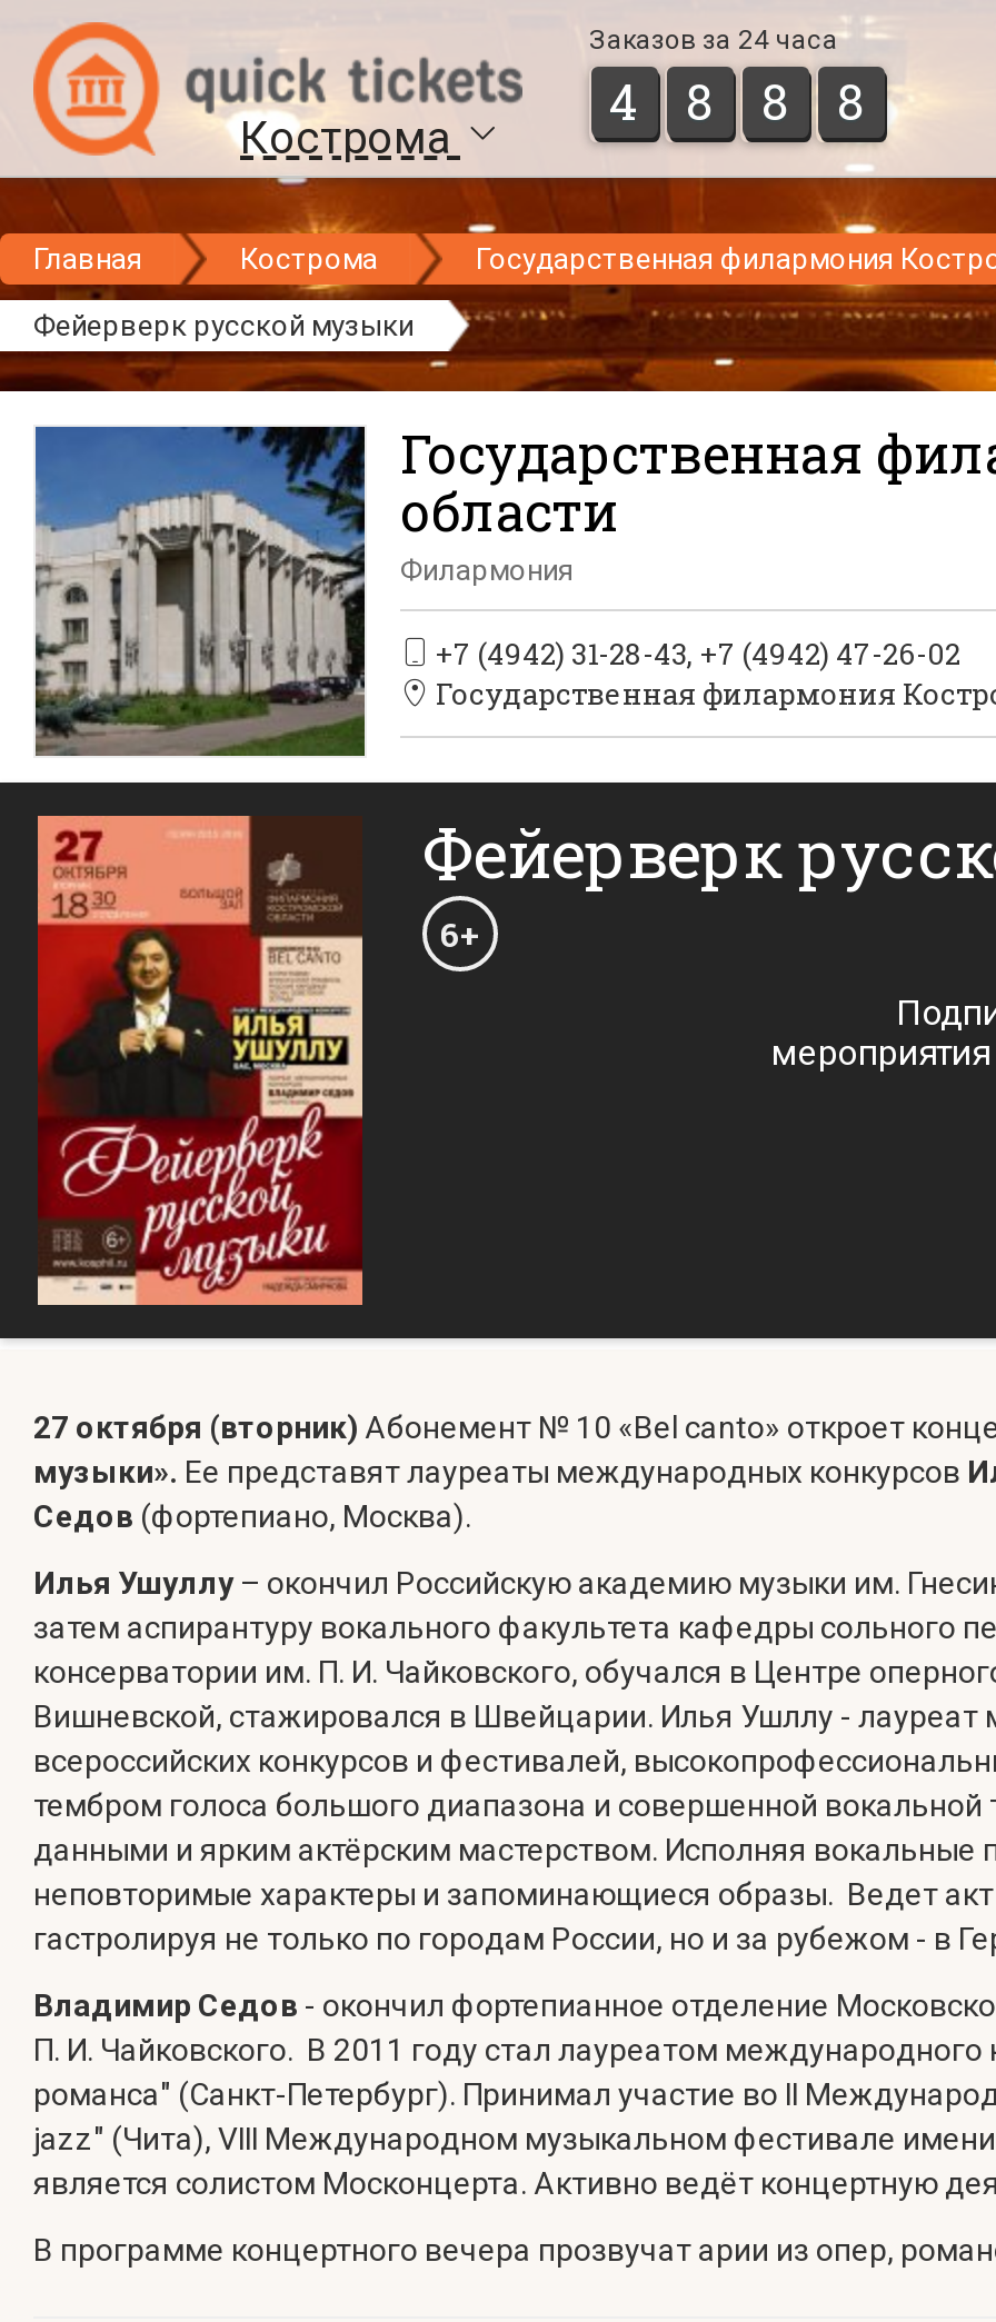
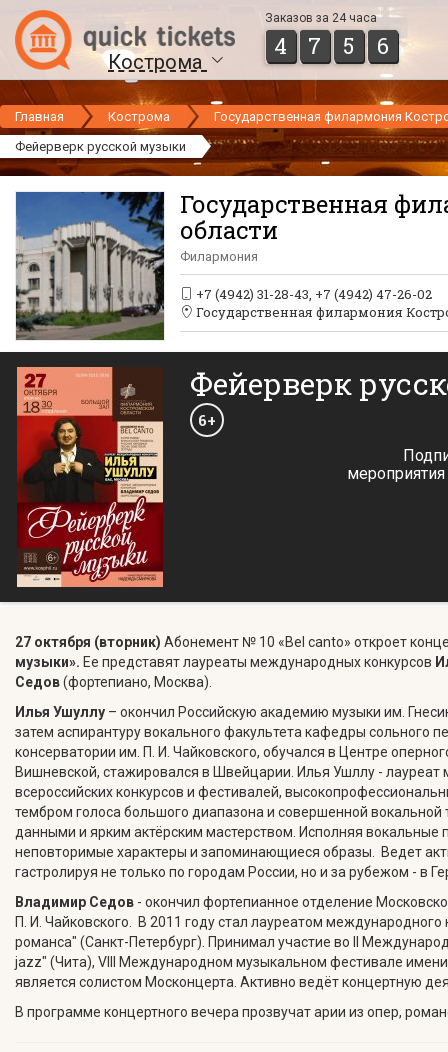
[686,69,713,133] 8 -> [308,31,321,60] 7
[761,69,788,133] 8 -> [343,31,354,60] 5
[837,69,864,133] 8 -> [376,31,388,60] 6

